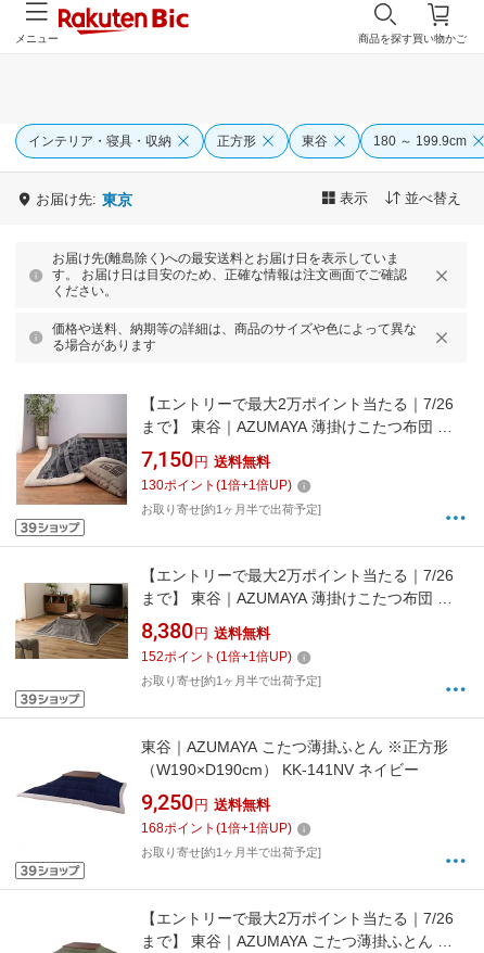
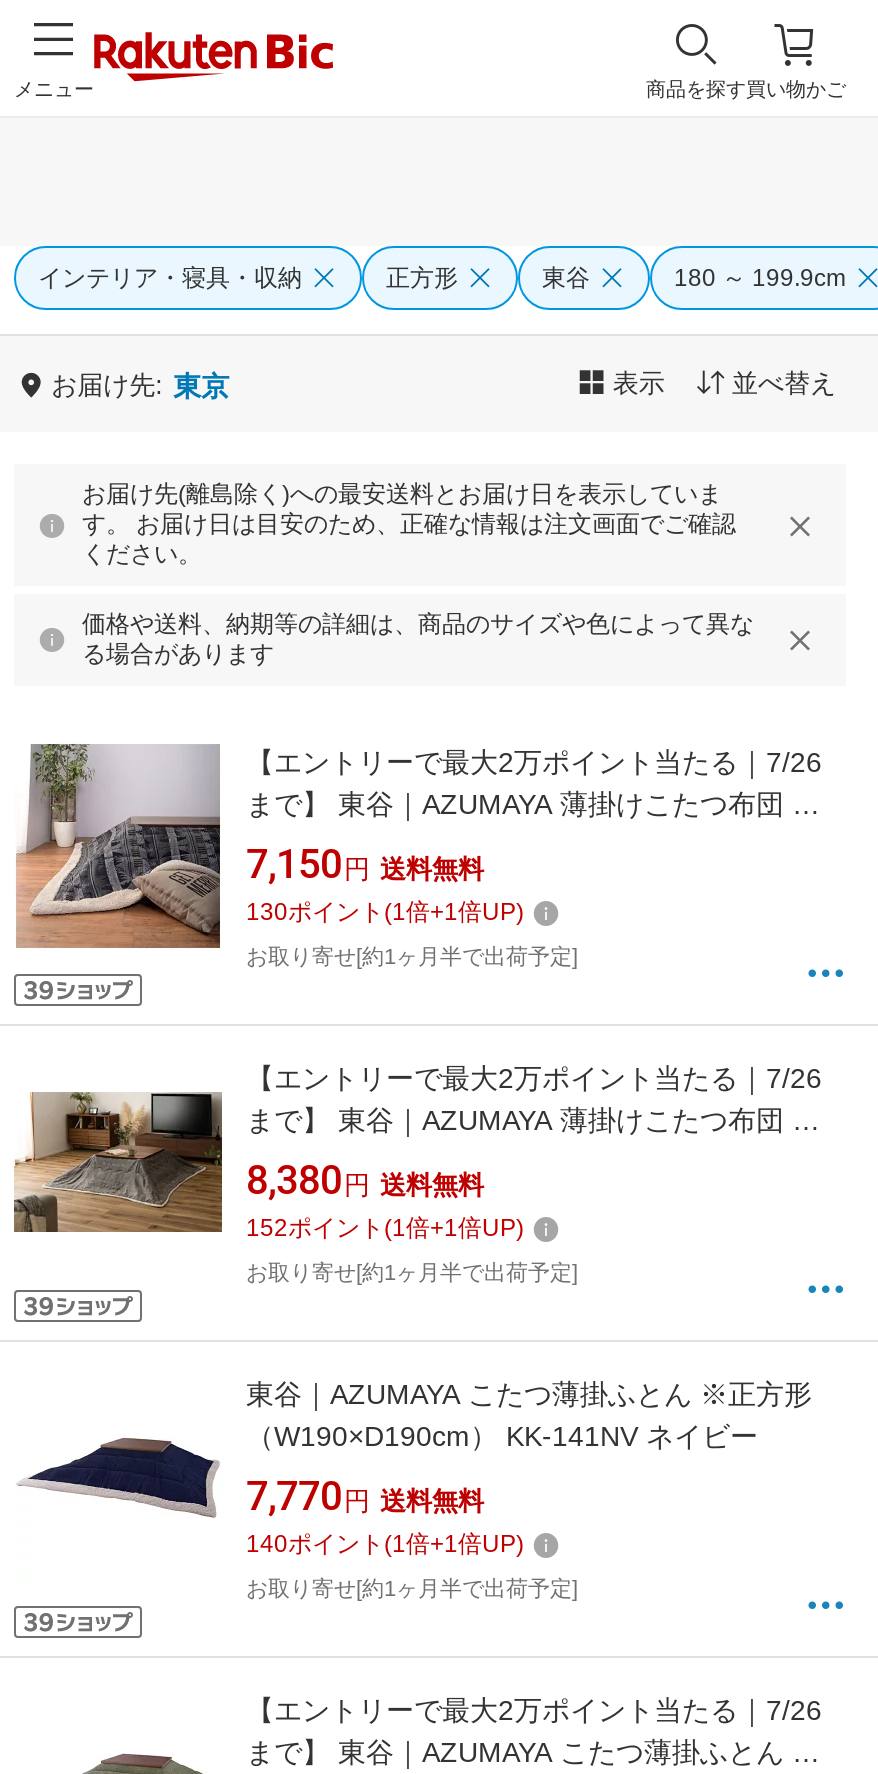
[141,789,270,815] 9,250円 送料無料 -> [246,1472,484,1520] 7,770円 送料無料
[141,821,292,836] 168ポイント(1倍+1倍UP) -> [246,1530,524,1558] 140ポイント(1倍+1倍UP)

